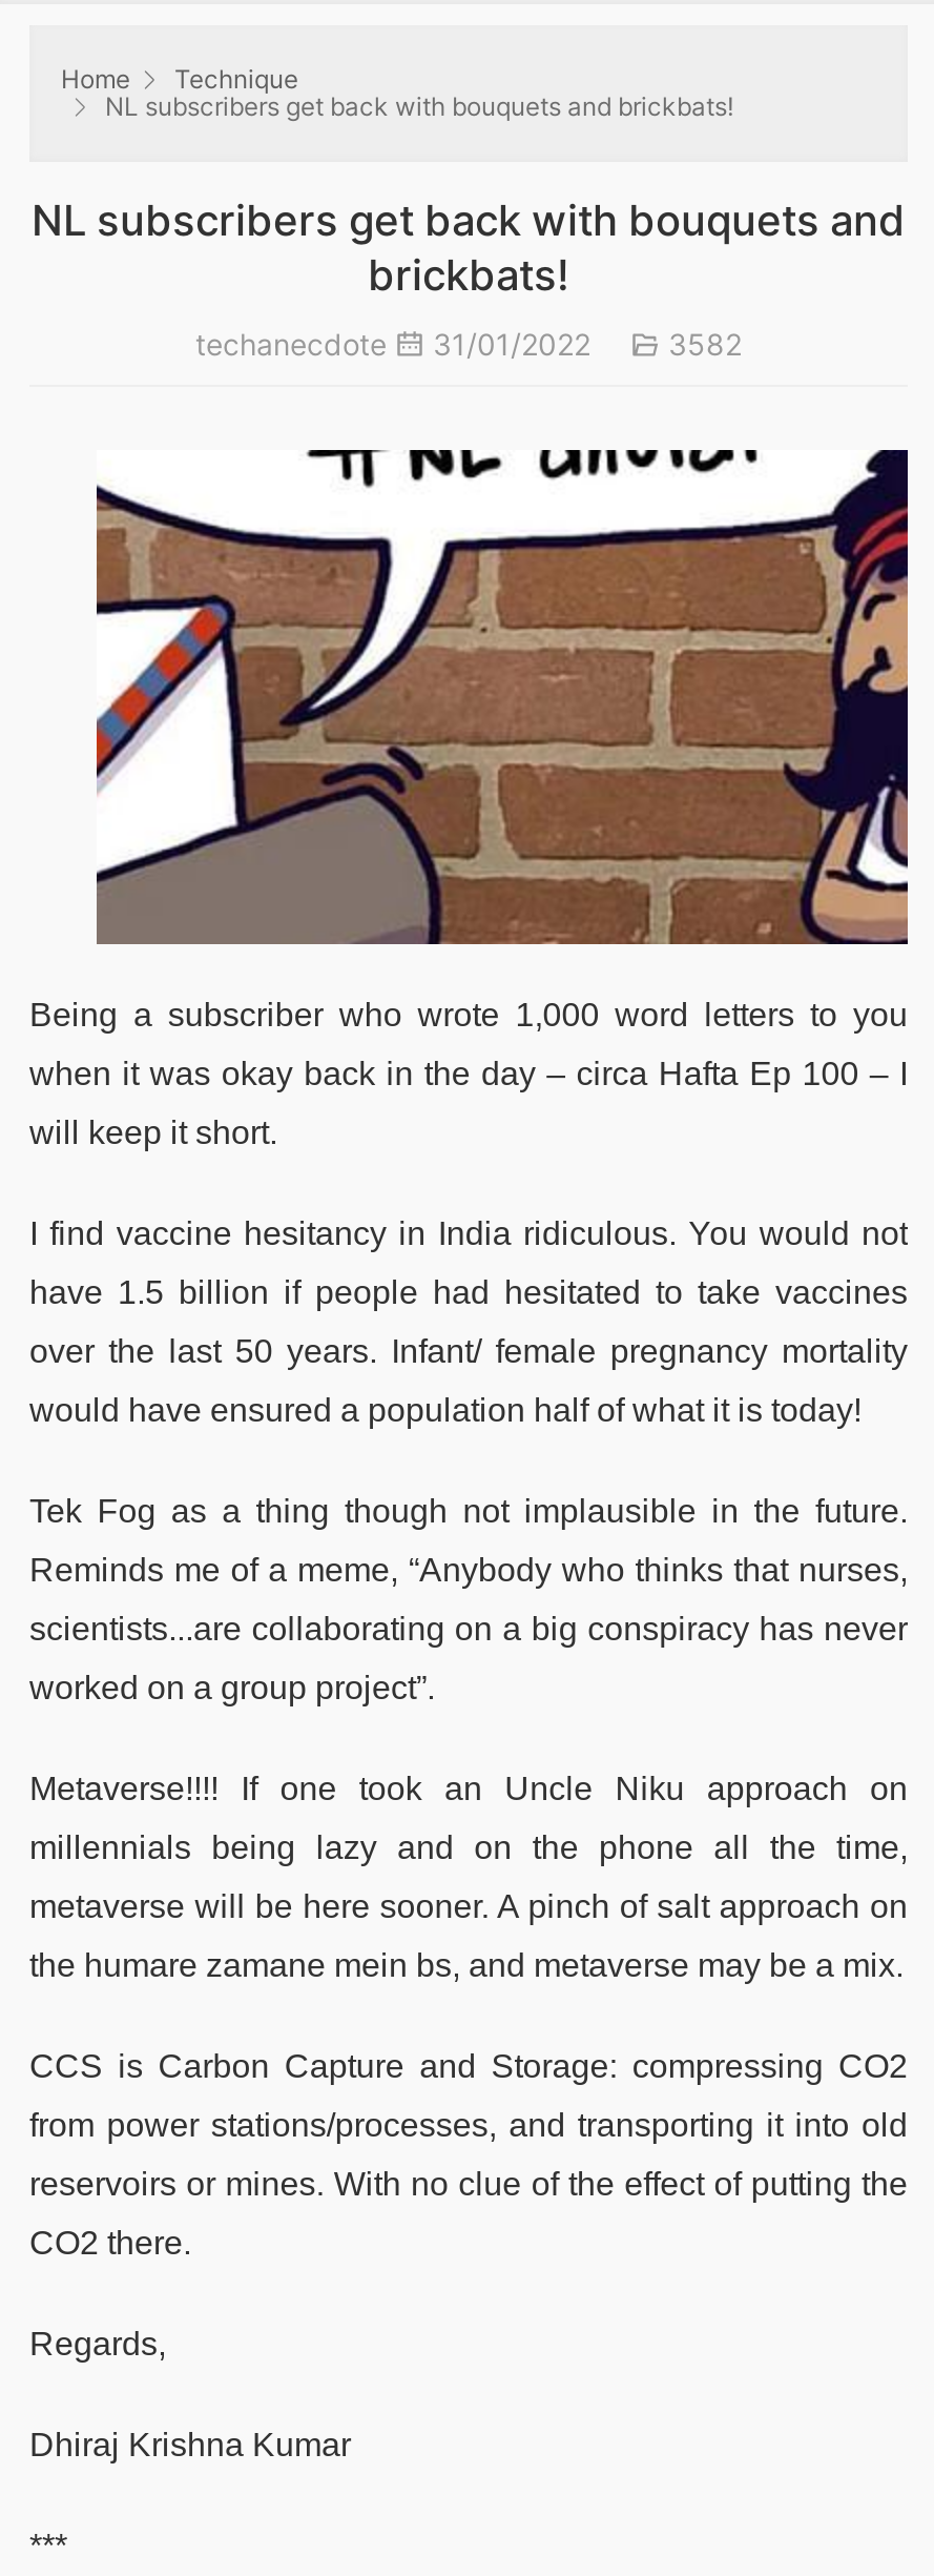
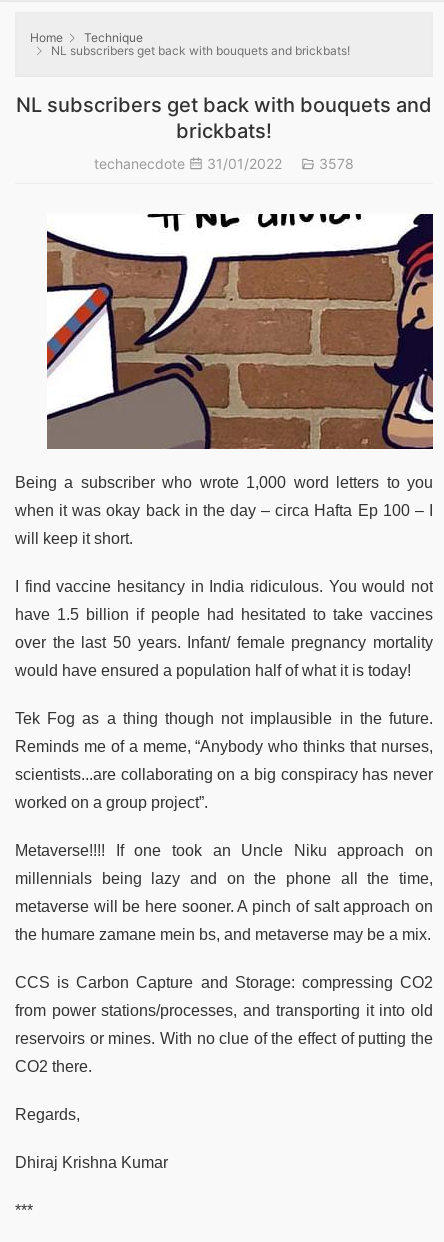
[195,326,742,361] techanecdote 31/01/2022 3582 -> [94,155,354,172] techanecdote 31/01/2022 3578

